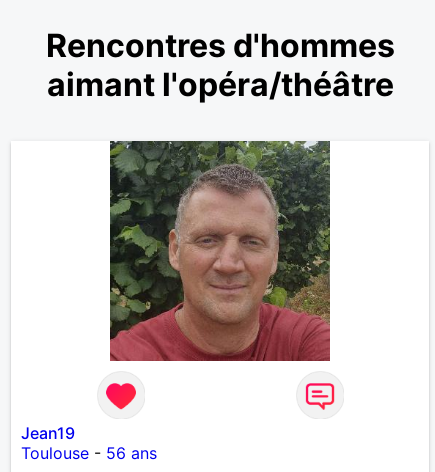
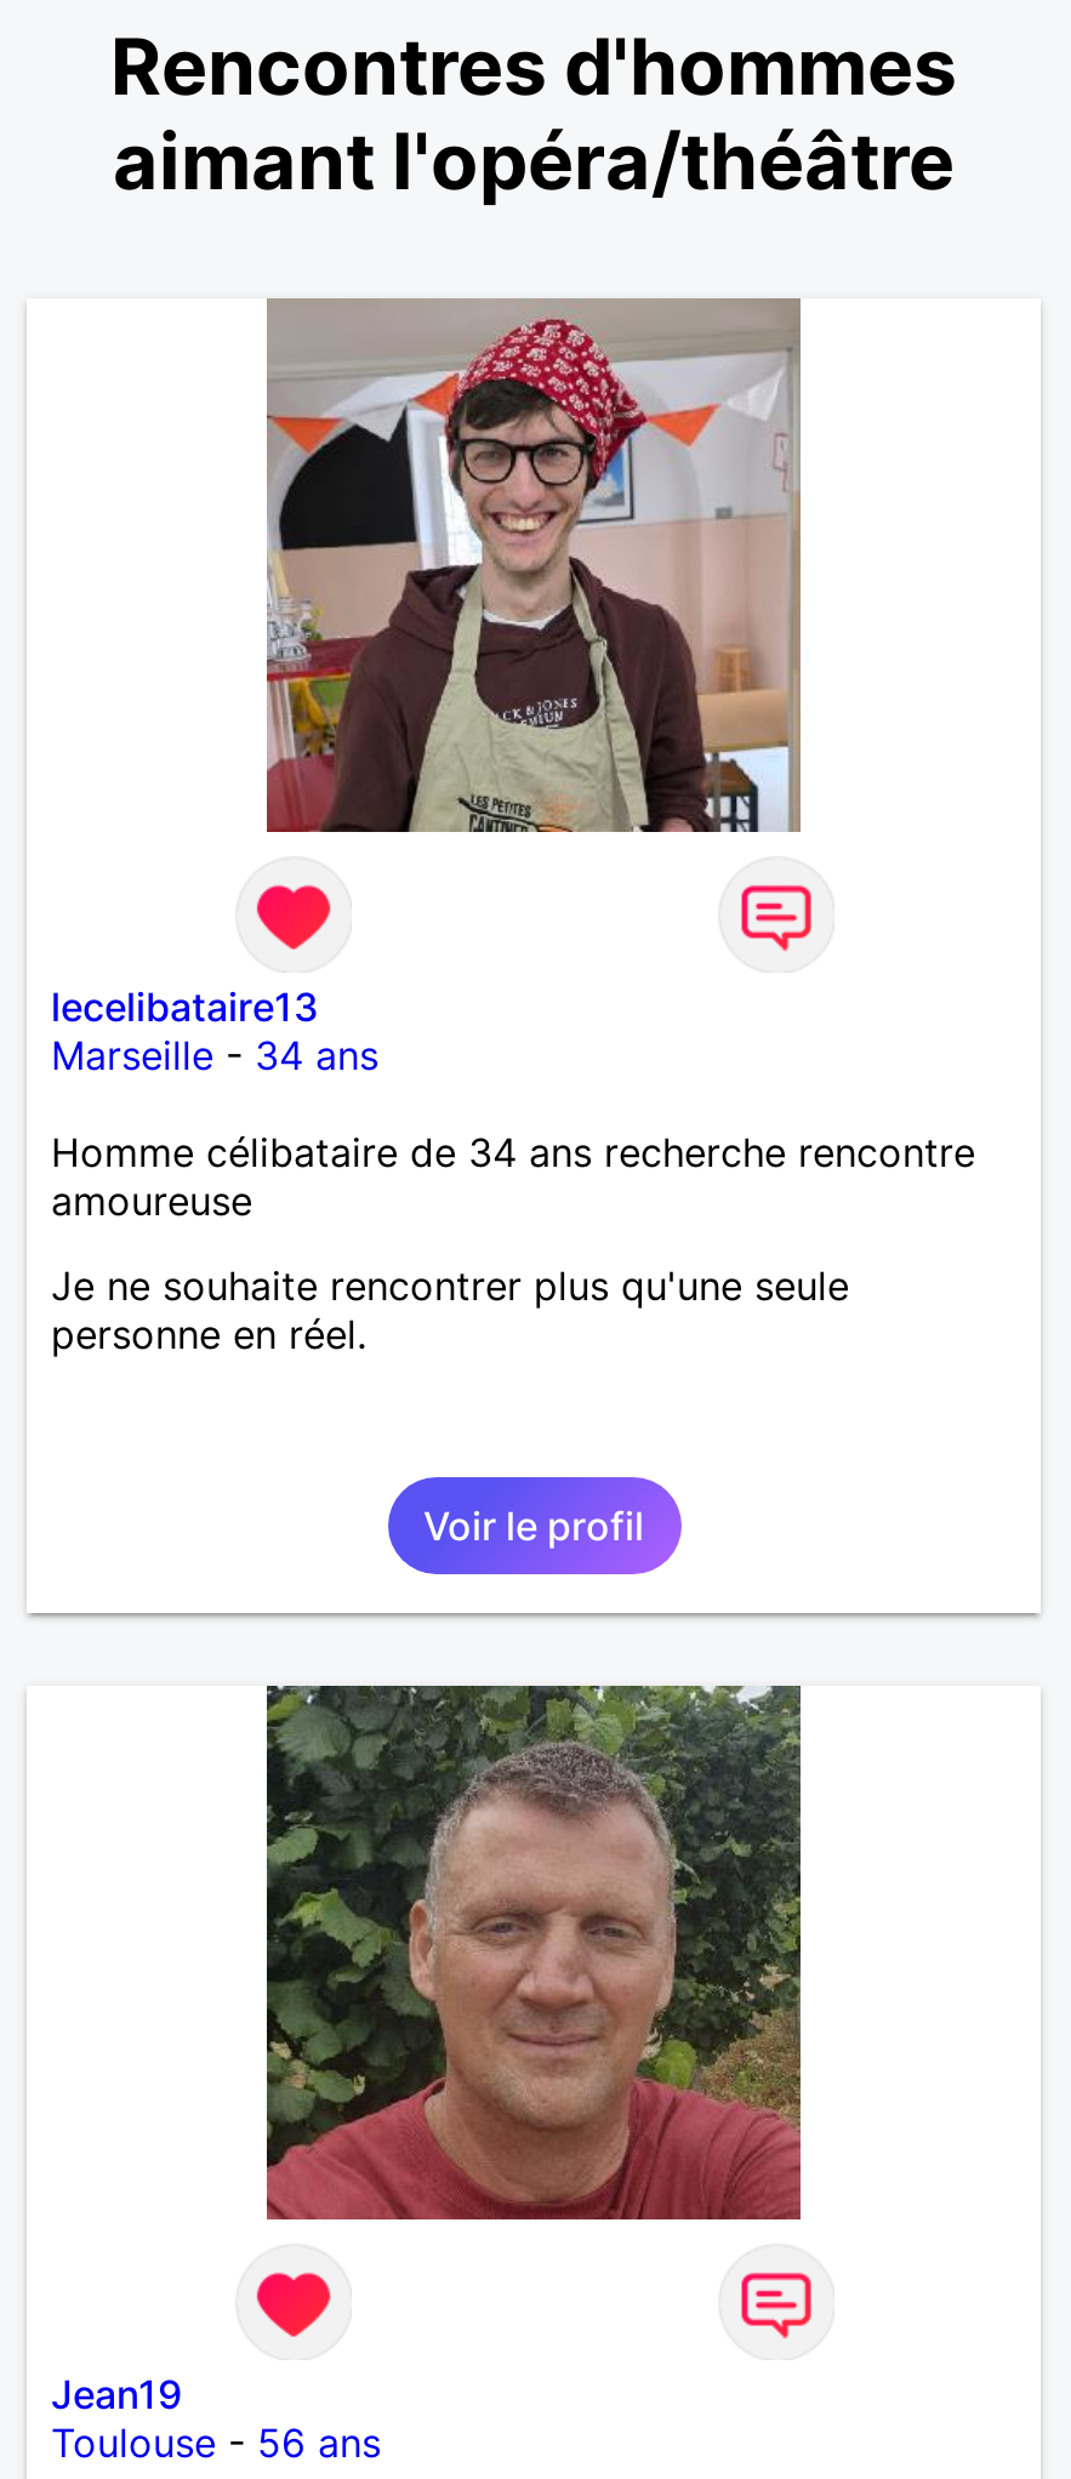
none -> [51,982,975,1358] lecelibataire13 | Marseille - 34 ans | Homme célibataire de 34 ans recherche rencontre | amoureuse | Je ne souhaite rencontrer plus qu'une seule | personne en réel.
none -> [264,298,803,834] [image]
none -> [423,1501,644,1550] Voir le profil

